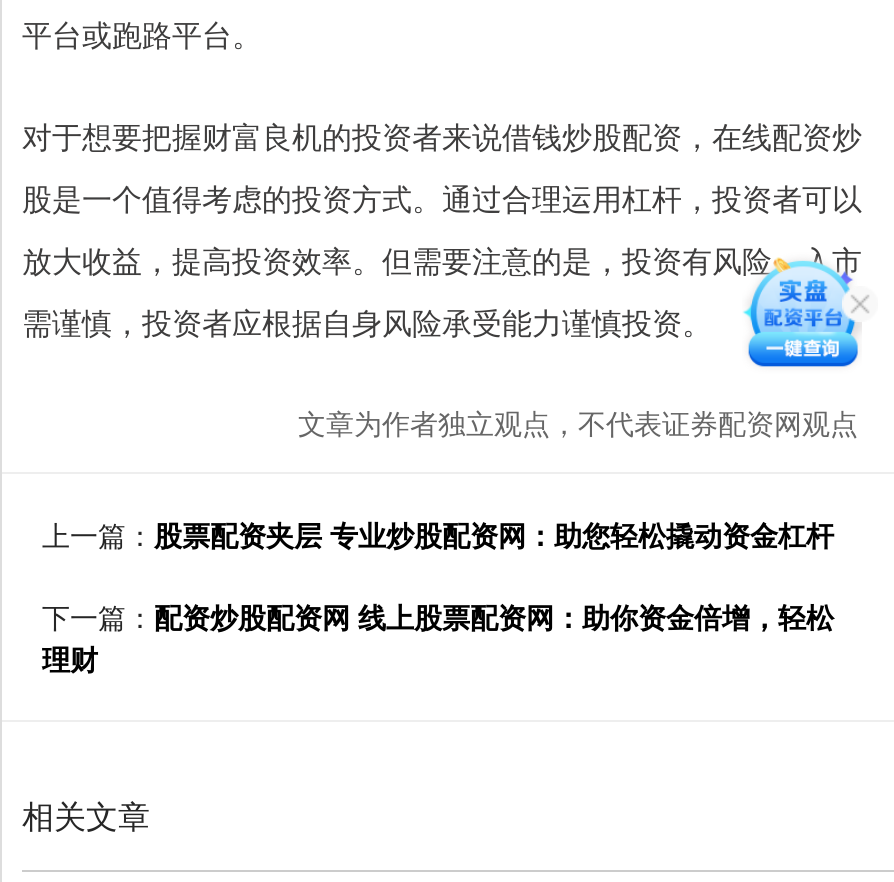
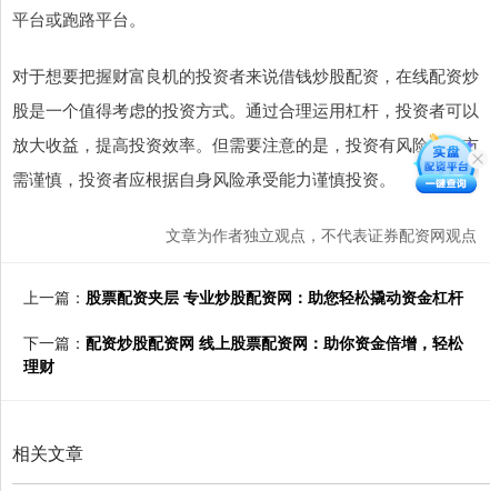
[742,286,868,370] [image] -> [413,159,480,204] [image]

